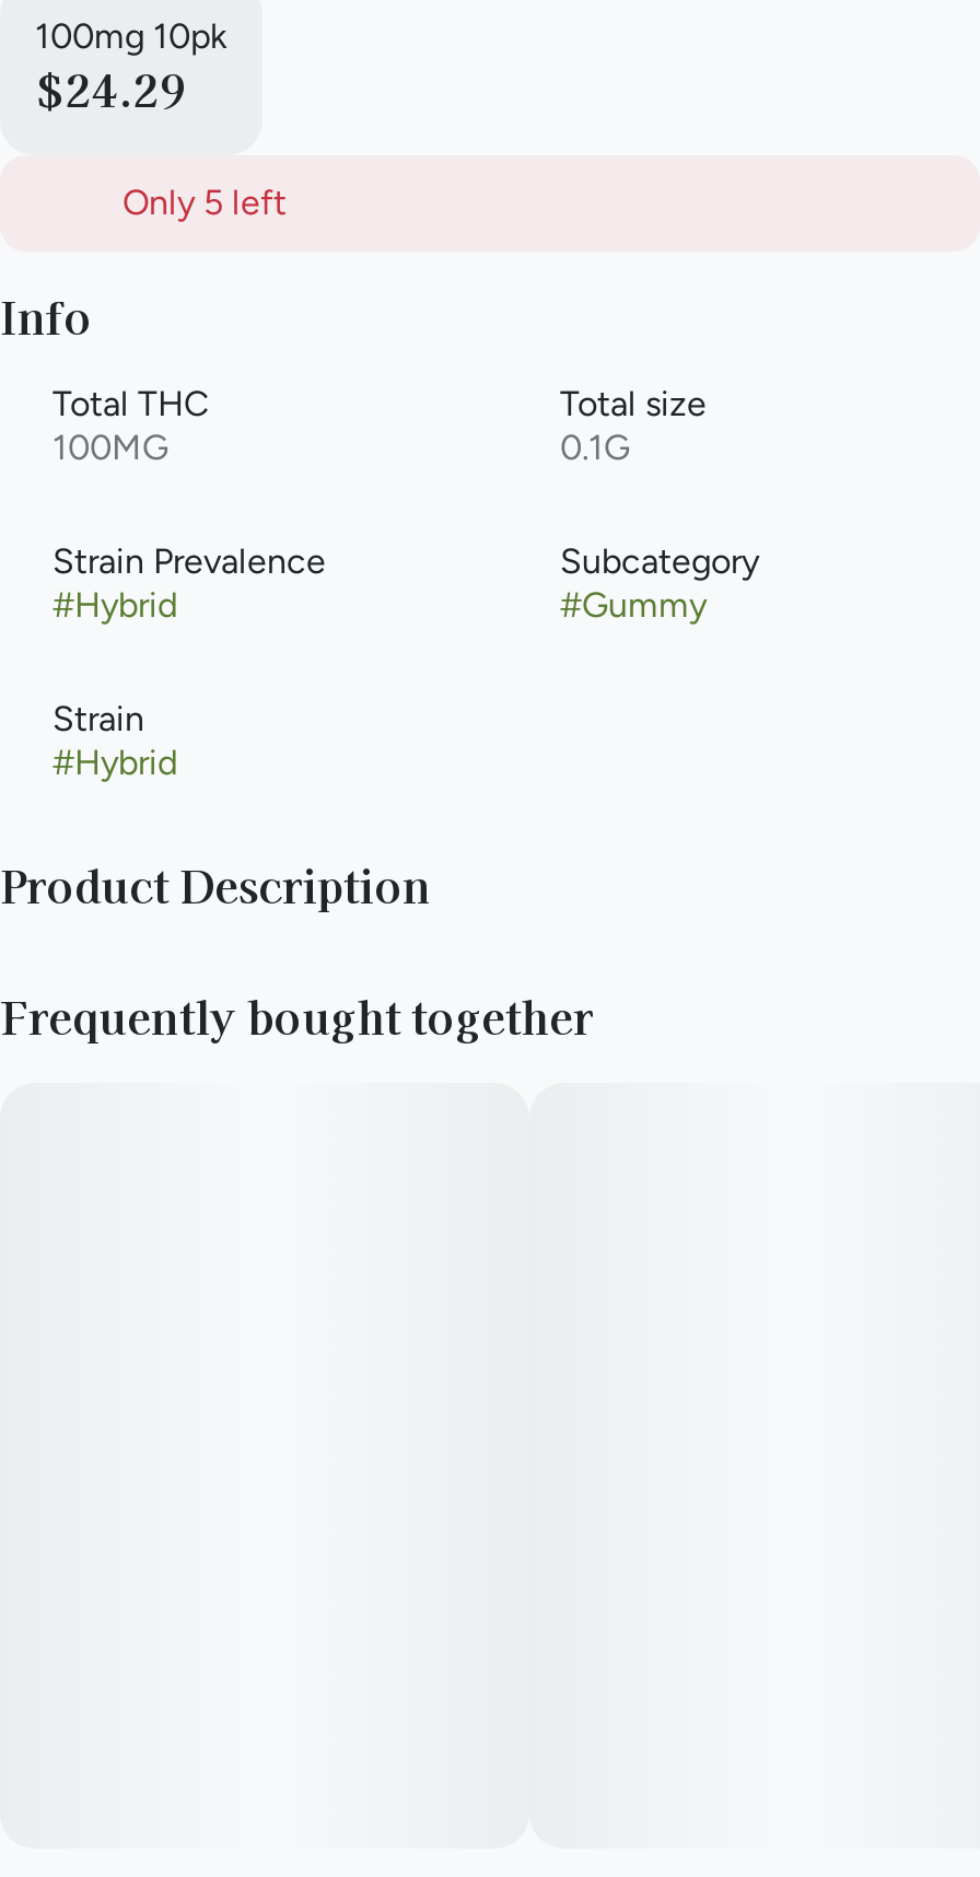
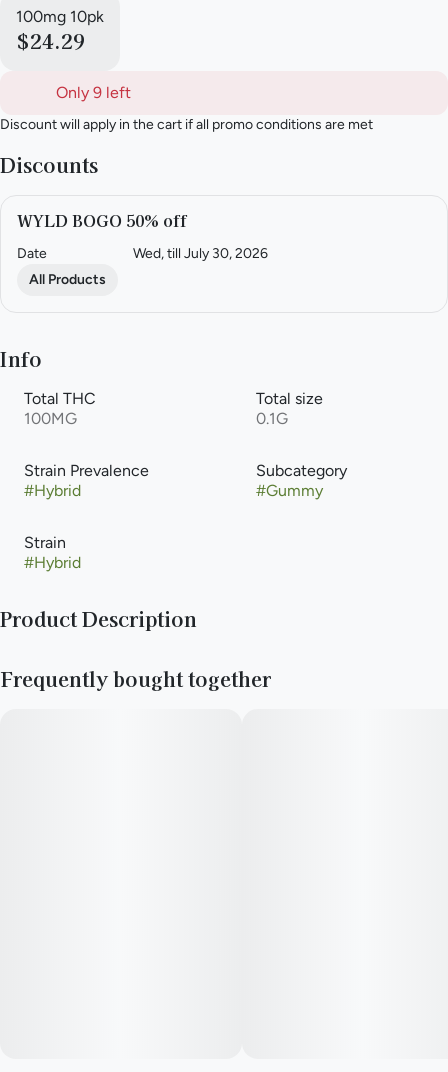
[122,182,287,224] Only 5 left -> [0,83,373,288] Only 9 left | Discount will apply in the cart if all promo conditions are met | Discounts | WYLD BOGO 50% off | Date | Wed, till July 30, 2026 | All Products

